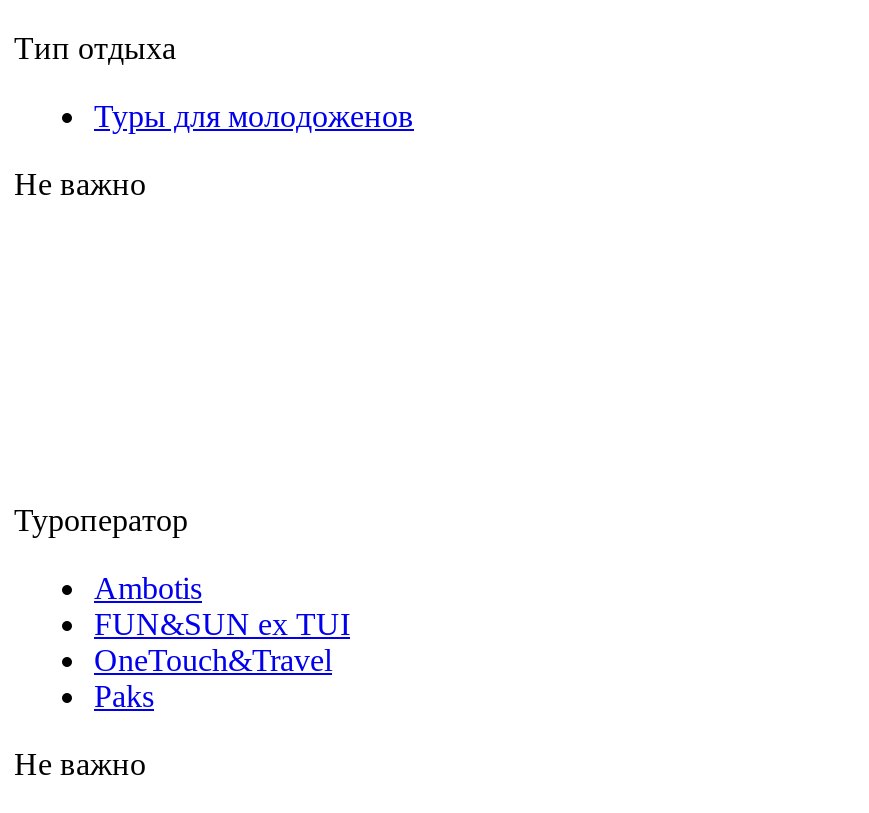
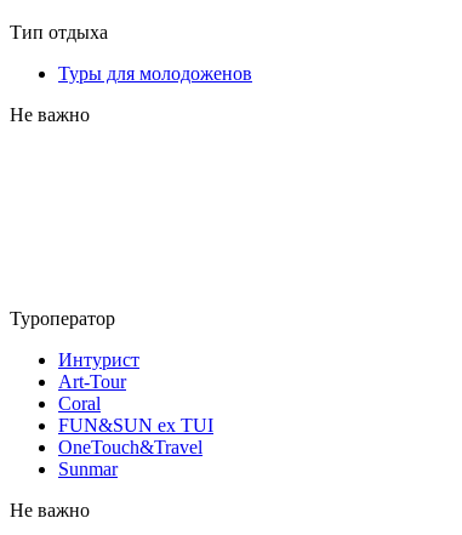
[94,571,202,605] Ambotis -> [58,349,139,414] Интурист | Art-Tour | Coral
[94,679,154,713] Paks -> [58,458,118,479] Sunmar

